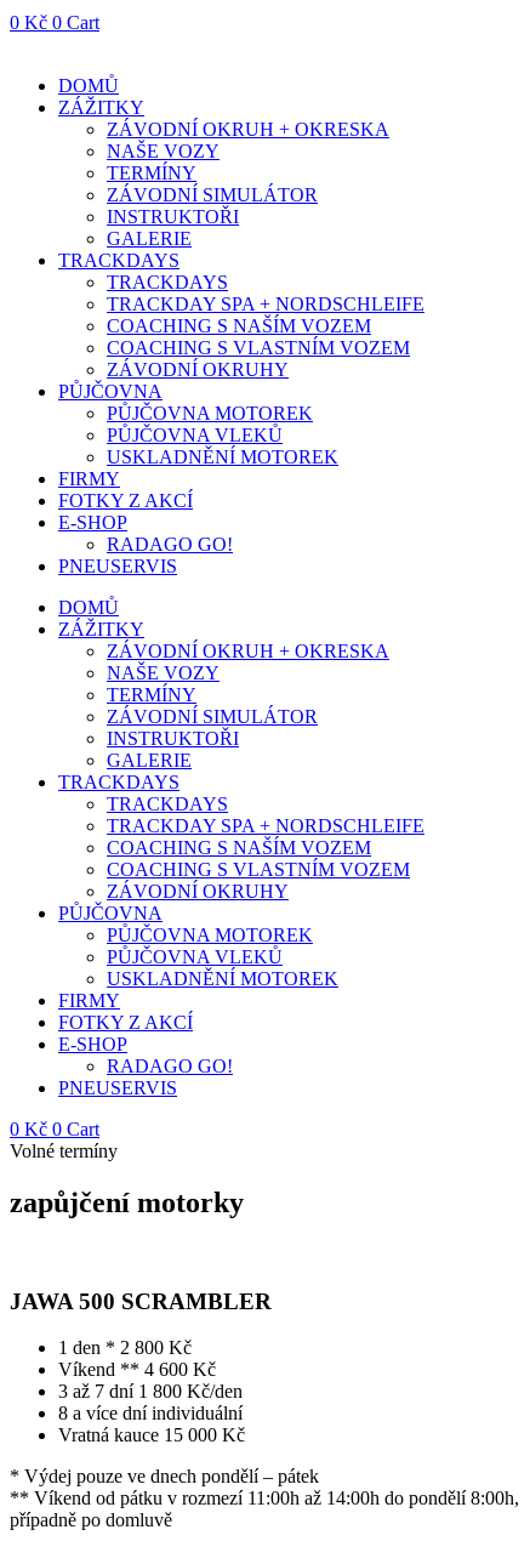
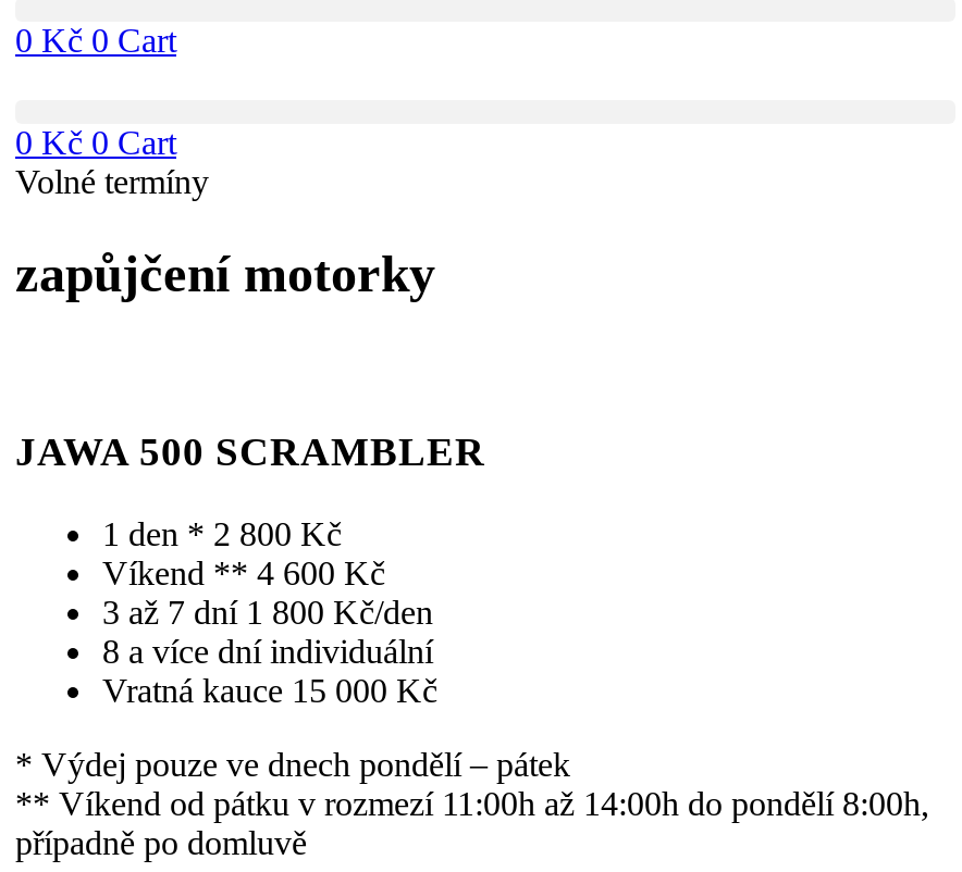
[58,75,424,1098] DOMŮ | ZÁŽITKY | ZÁVODNÍ OKRUH + OKRESKA | NAŠE VOZY | TERMÍNY | ZÁVODNÍ SIMULÁTOR | INSTRUKTOŘI | GALERIE | TRACKDAYS | TRACKDAYS | TRACKDAY SPA + NORDSCHLEIFE | COACHING S NAŠÍM VOZEM | COACHING S VLASTNÍM VOZEM | ZÁVODNÍ OKRUHY | PŮJČOVNA | PŮJČOVNA MOTOREK | PŮJČOVNA VLEKŮ | USKLADNĚNÍ MOTOREK | FIRMY | FOTKY Z AKCÍ | E-SHOP | RADAGO GO! | PNEUSERVIS | DOMŮ | ZÁŽITKY | ZÁVODNÍ OKRUH + OKRESKA | NAŠE VOZY | TERMÍNY | ZÁVODNÍ SIMULÁTOR | INSTRUKTOŘI | GALERIE | TRACKDAYS | TRACKDAYS | TRACKDAY SPA + NORDSCHLEIFE | COACHING S NAŠÍM VOZEM | COACHING S VLASTNÍM VOZEM | ZÁVODNÍ OKRUHY | PŮJČOVNA | PŮJČOVNA MOTOREK | PŮJČOVNA VLEKŮ | USKLADNĚNÍ MOTOREK | FIRMY | FOTKY Z AKCÍ | E-SHOP | RADAGO GO! | PNEUSERVIS -> none

